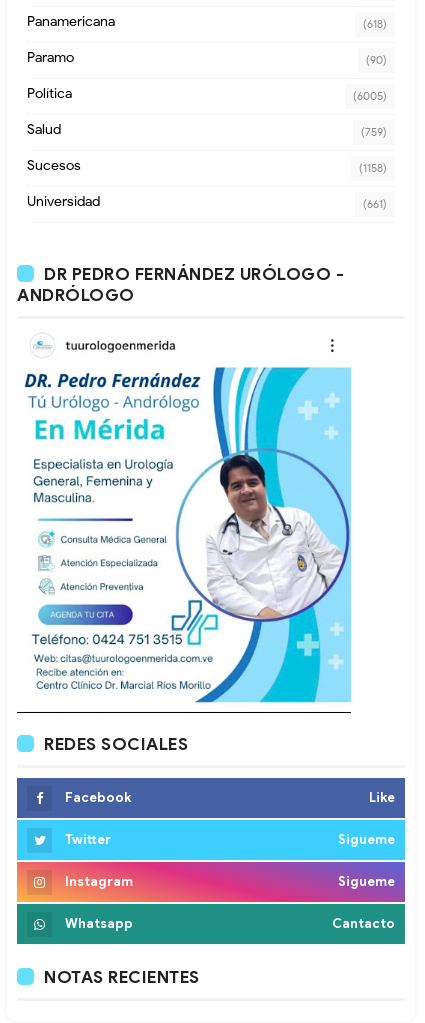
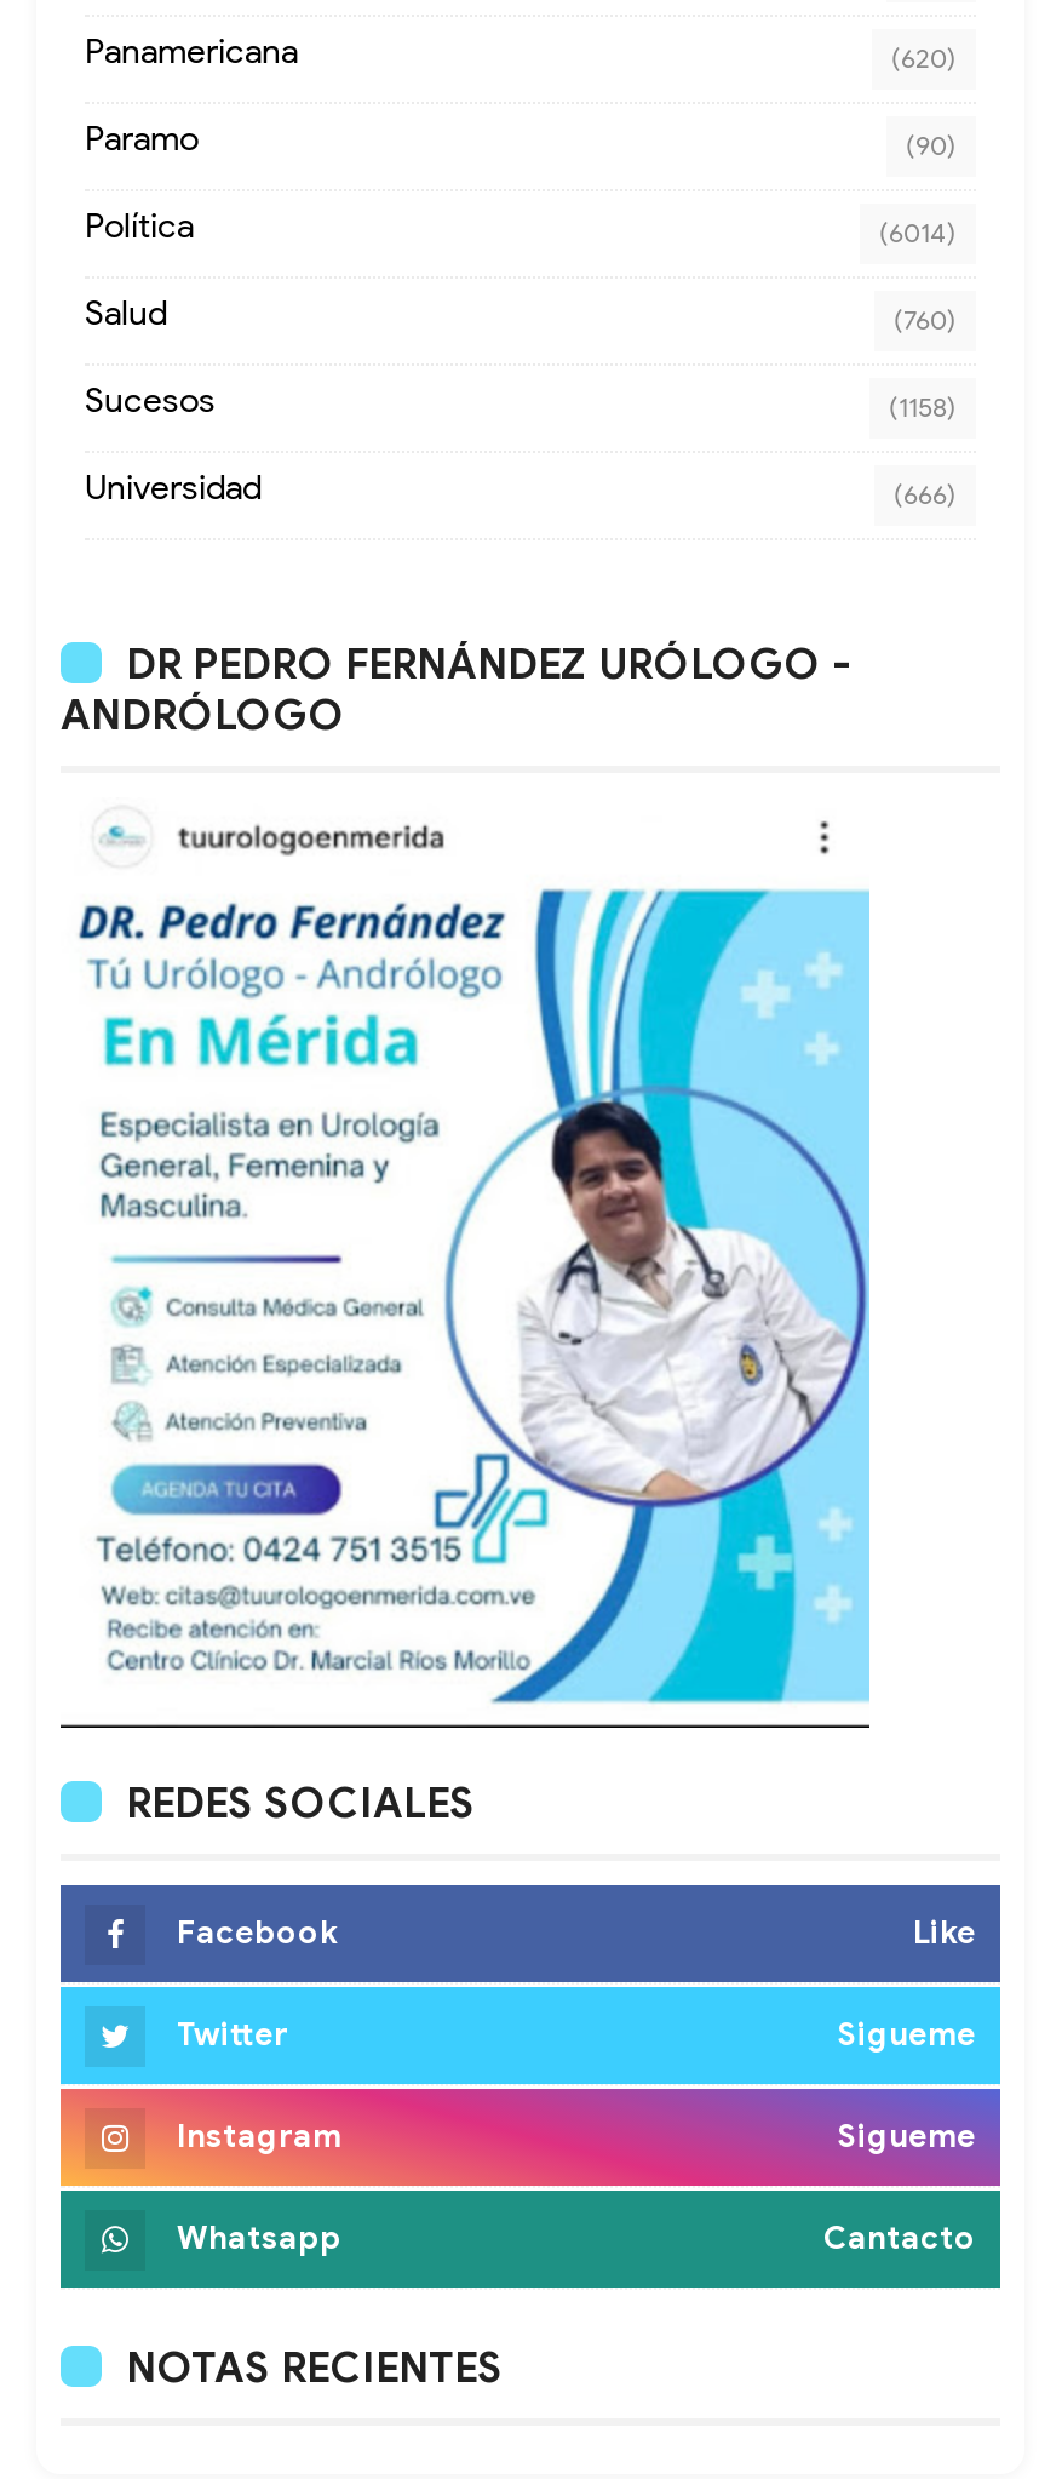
[363,17,387,31] (618) -> [891,40,957,74] (620)
[353,89,387,103] (6005) -> [879,215,957,249] (6014)
[361,125,387,139] (759) -> [894,302,957,336] (760)
[363,197,387,211] (661) -> [894,477,957,511] (666)

